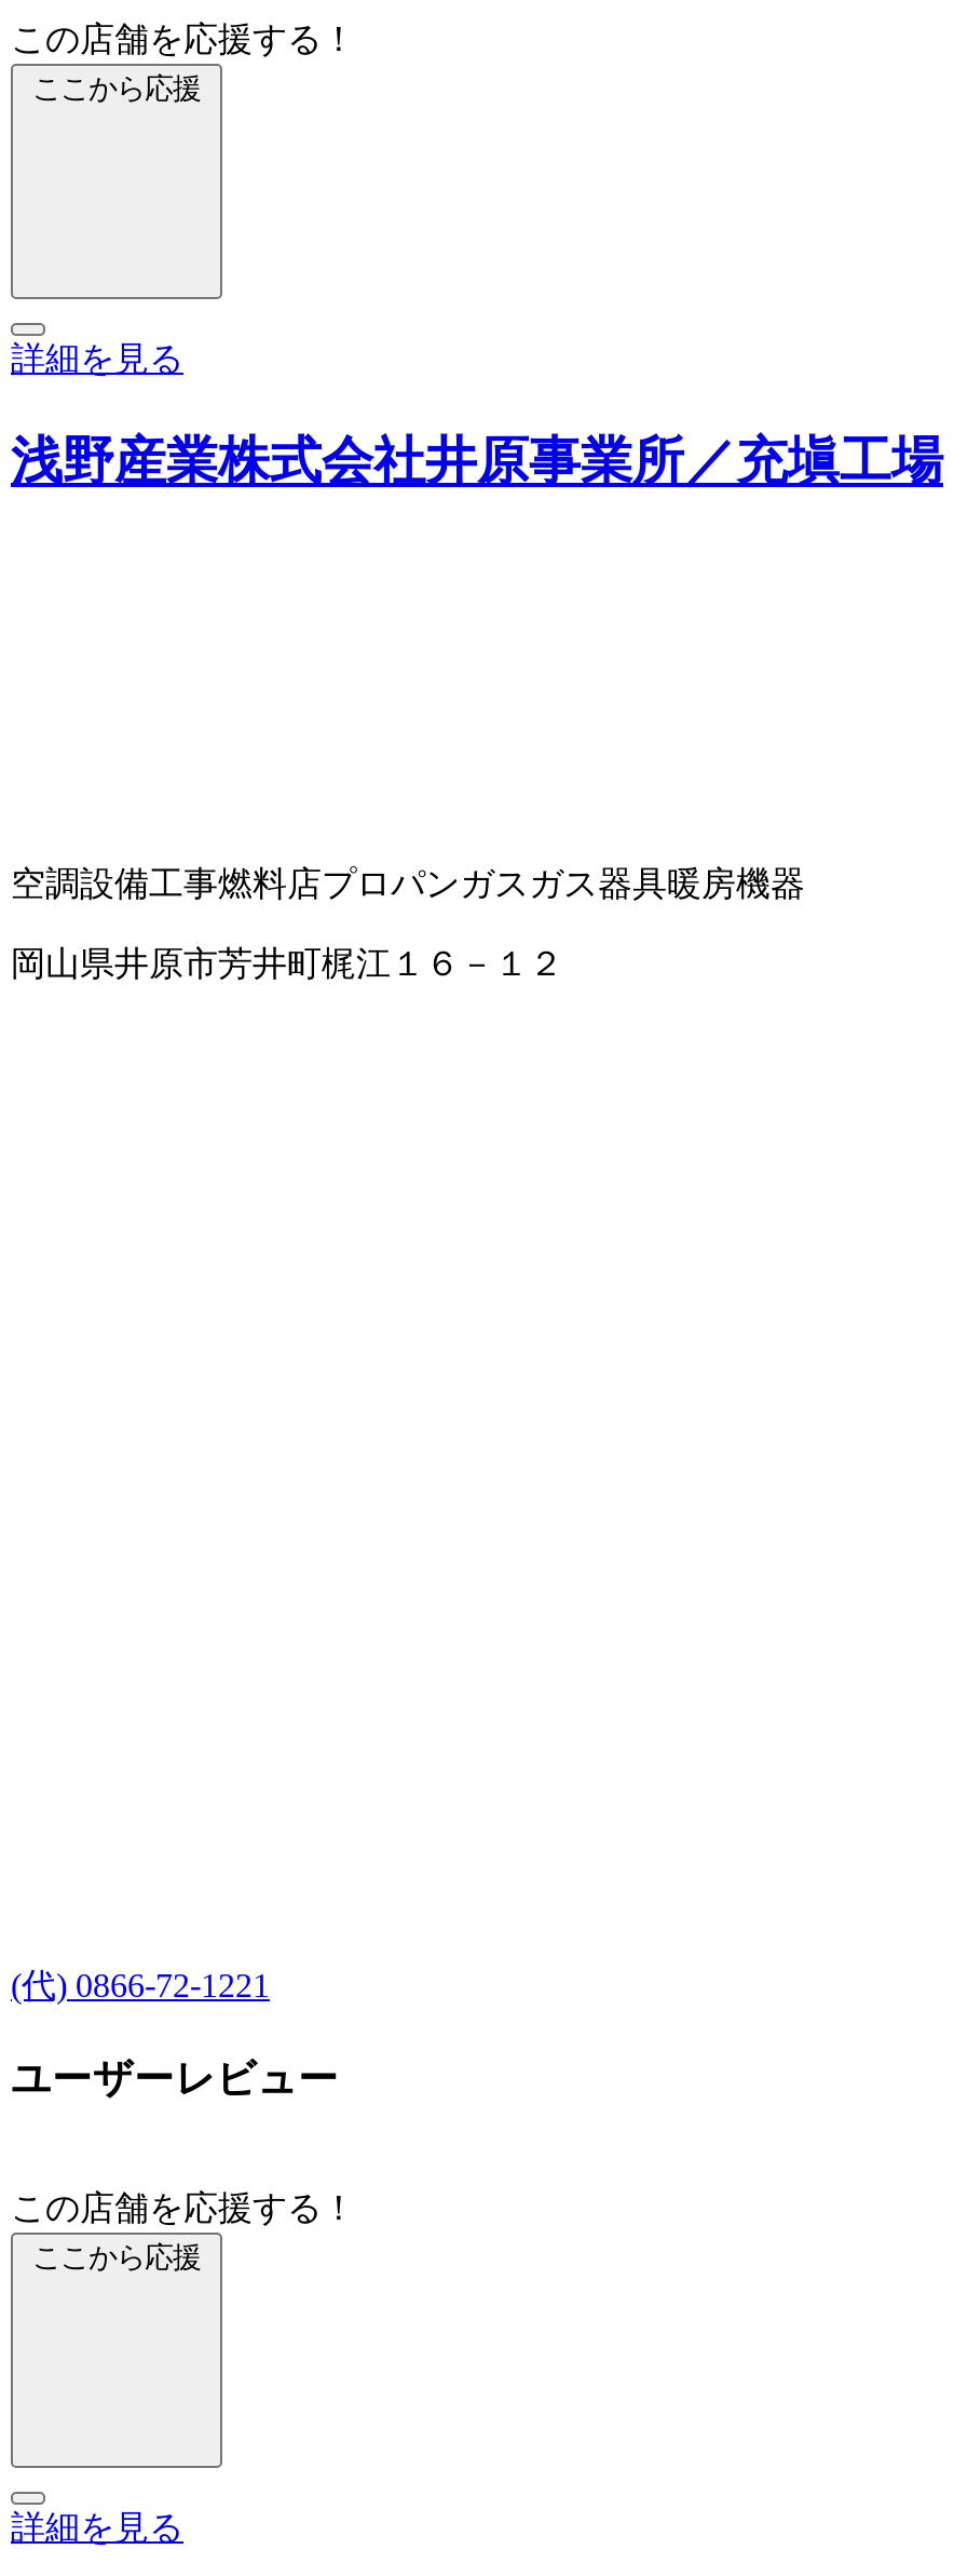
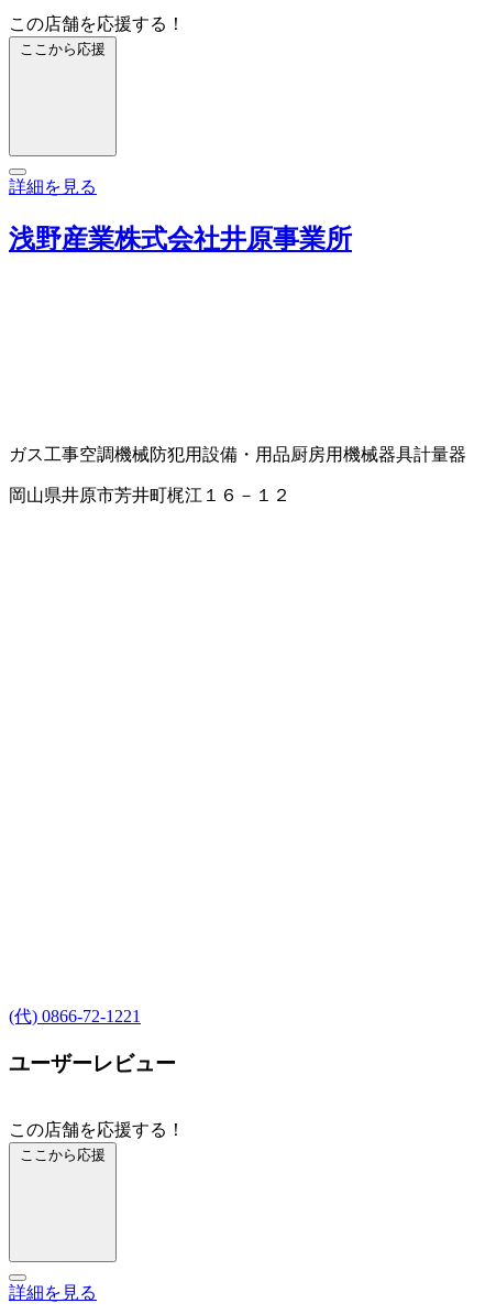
[11,434,943,490] 浅野産業株式会社井原事業所／充塡工場 -> [9,225,352,254] 浅野産業株式会社井原事業所
[11,865,805,902] 空調設備工事燃料店プロパンガスガス器具暖房機器 -> [9,445,466,464] ガス工事空調機械防犯用設備・用品厨房用機械器具計量器

